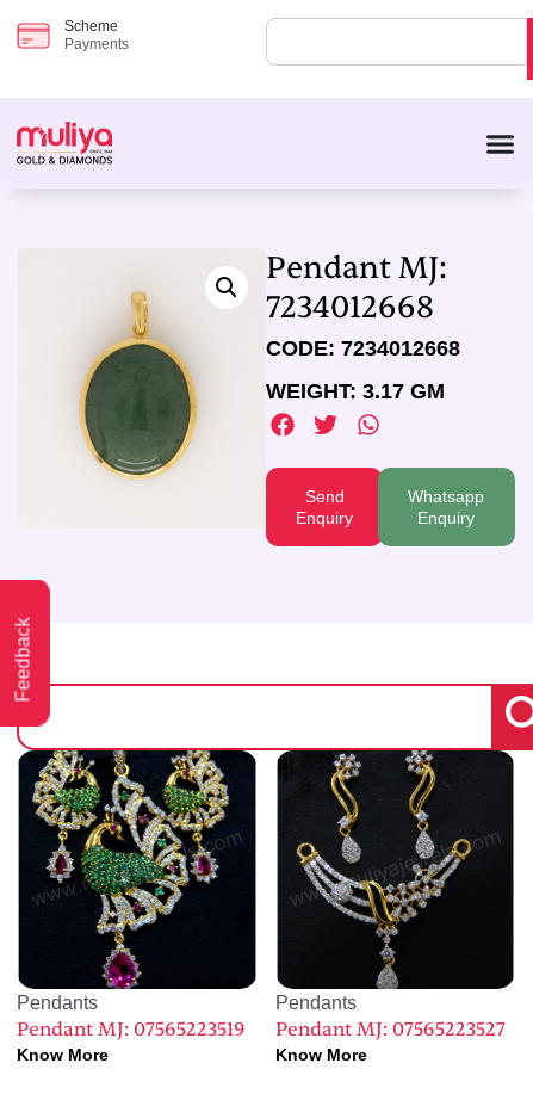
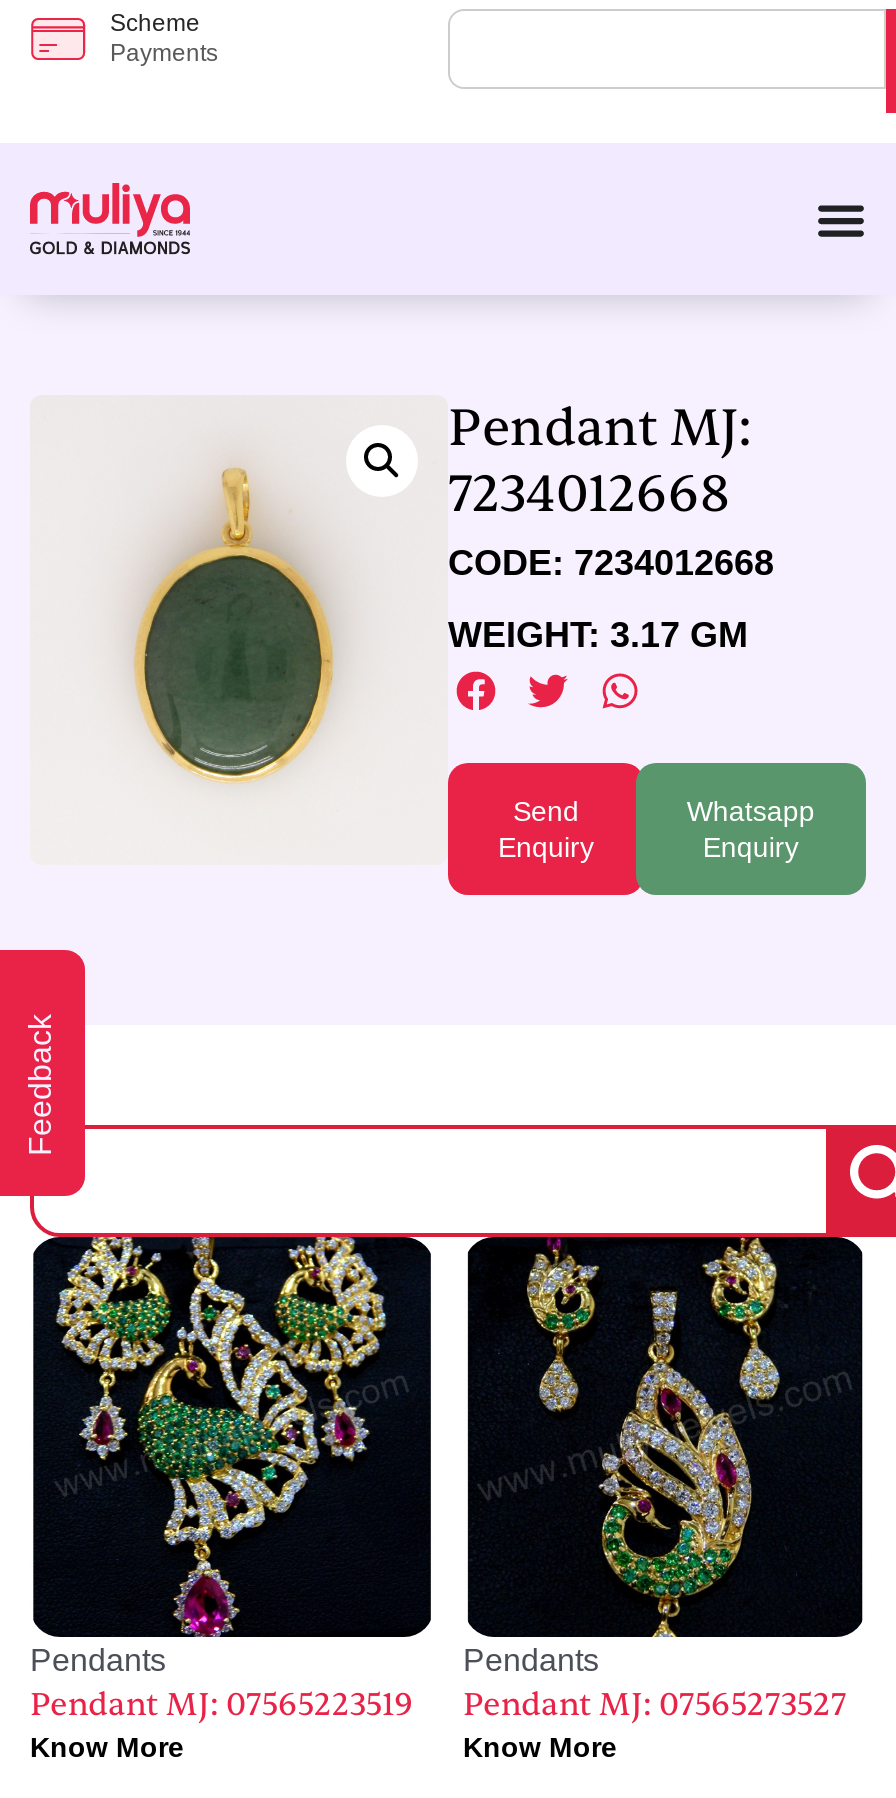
[17,750,505,1042] [image] | Pendant MJ: 07565223519 Pendant MJ: 07565223527 -> [30,1235,847,1725] [image] | Pendant MJ: 07565223519 Pendant MJ: 07565273527

